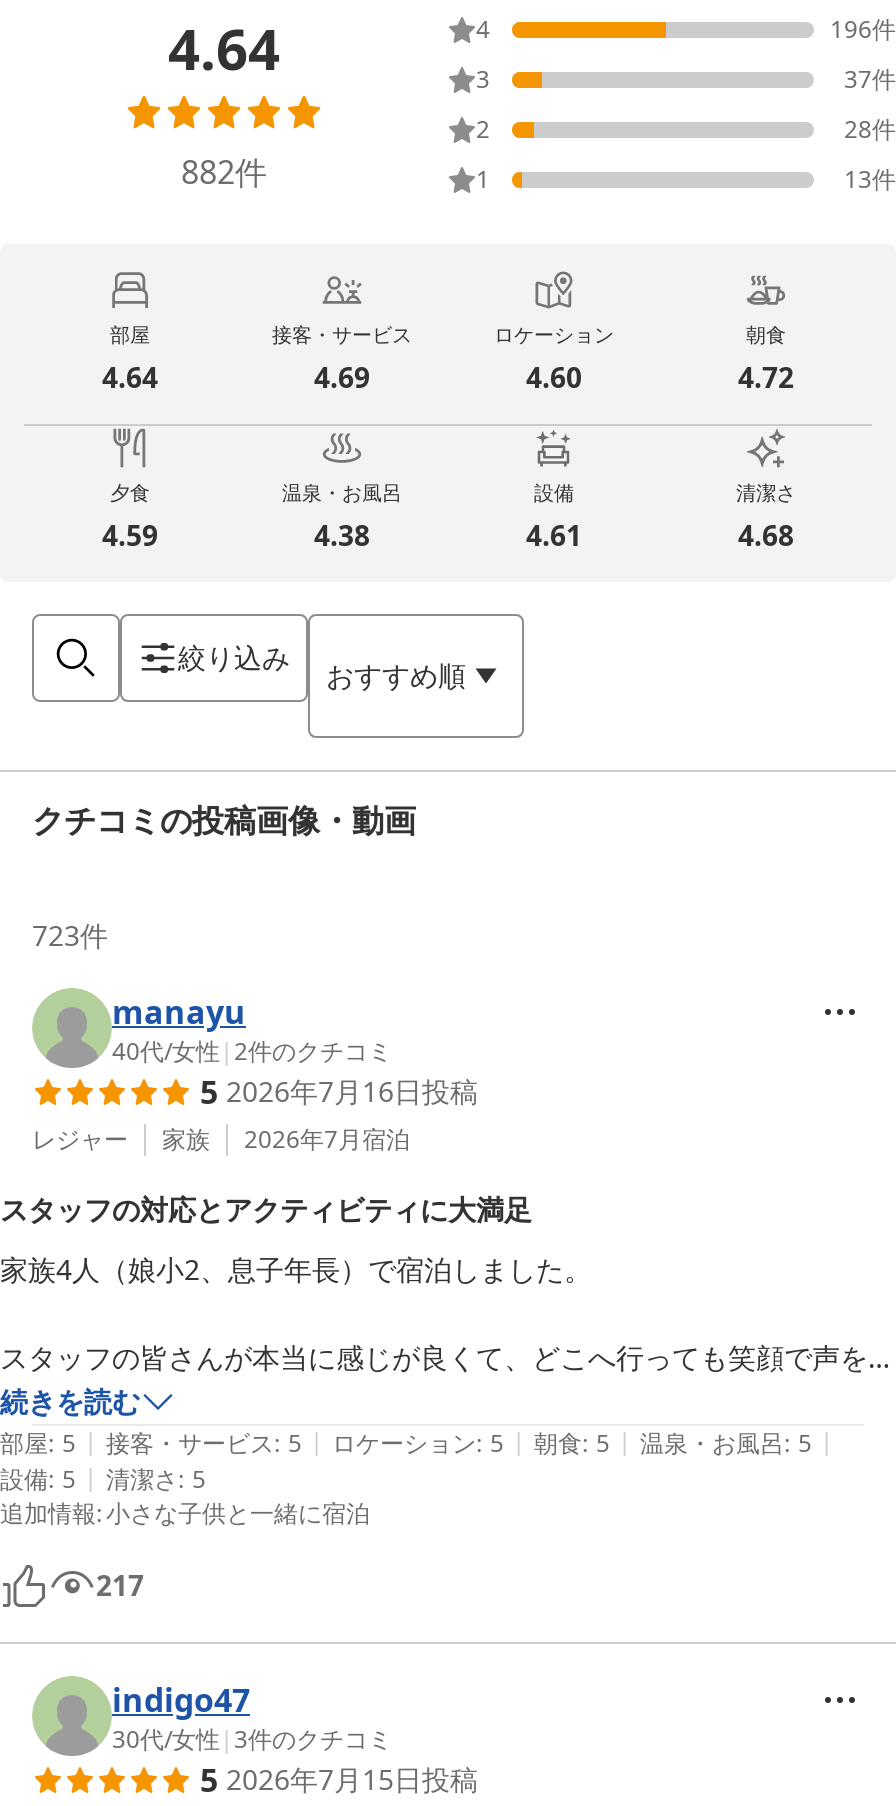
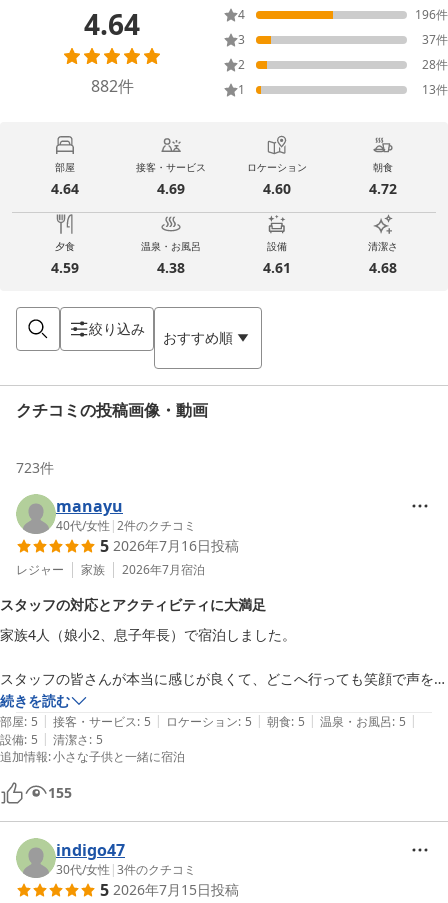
[96,1566,144,1604] 217 -> [48,783,72,802] 155

